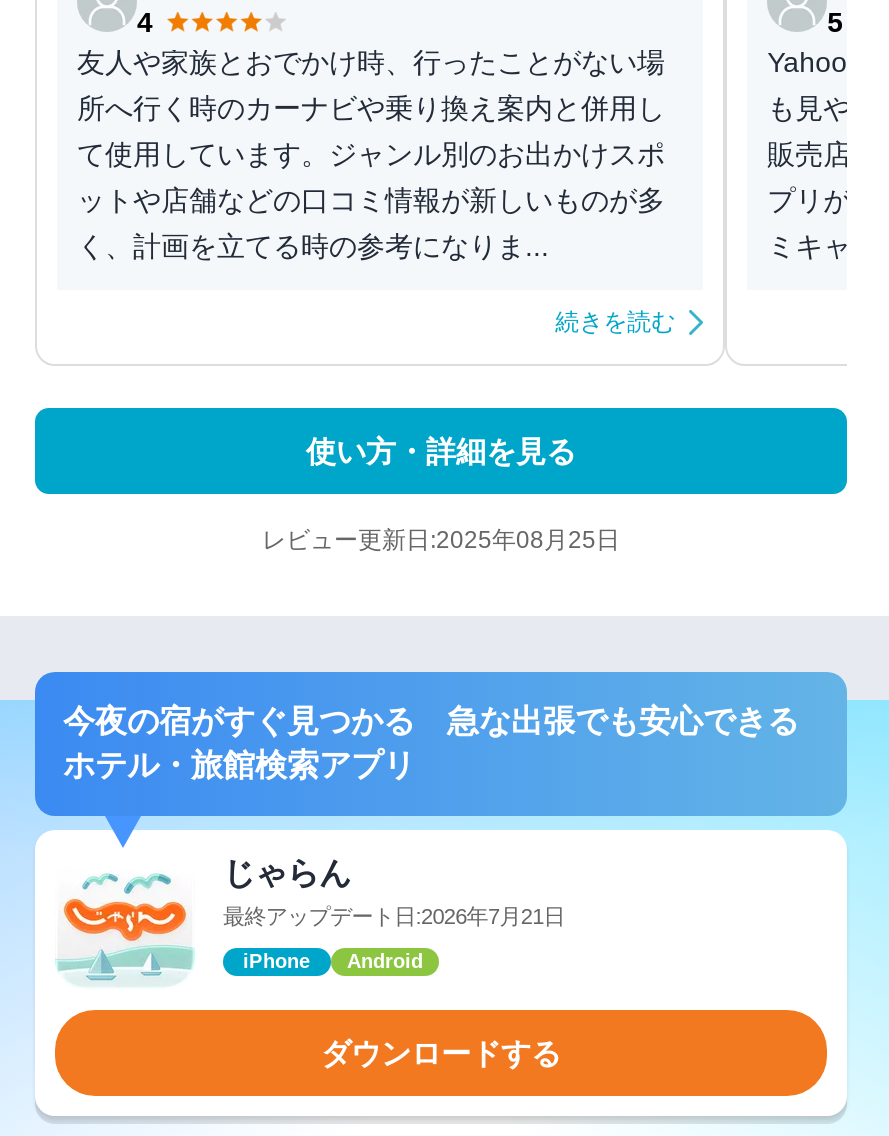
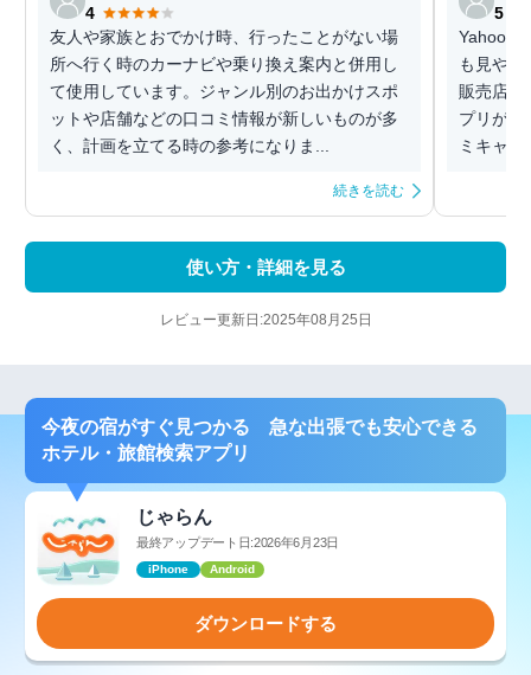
[223,905,565,929] 最終アップデート日:2026年7月21日 -> [136,536,339,550] 最終アップデート日:2026年6月23日

